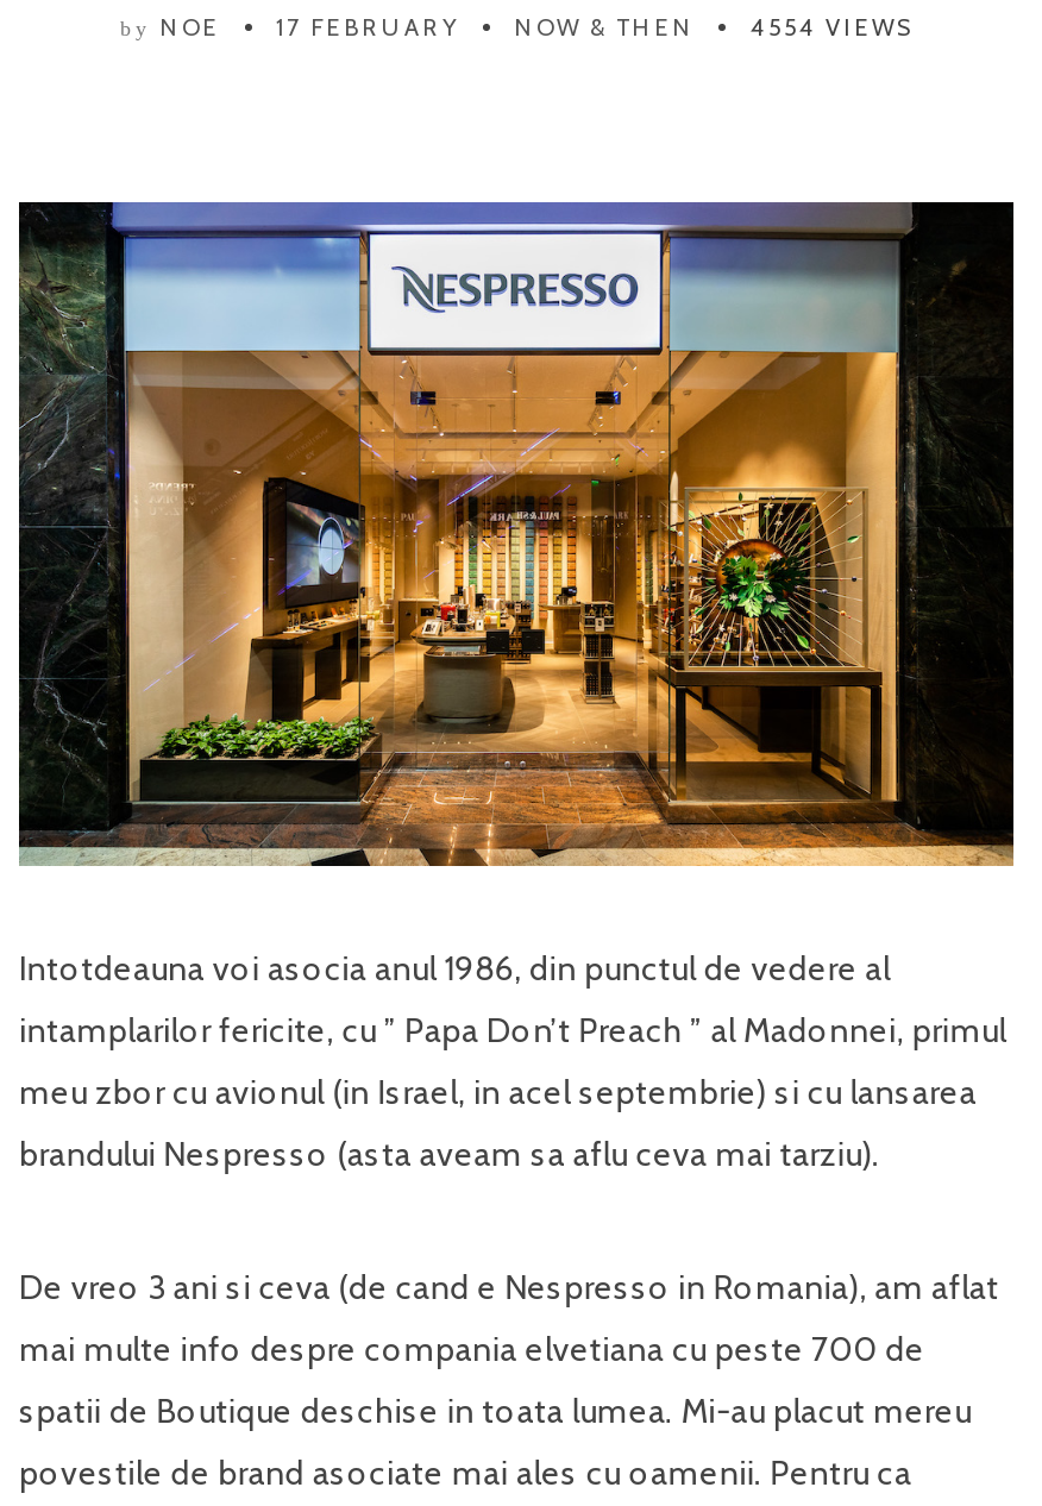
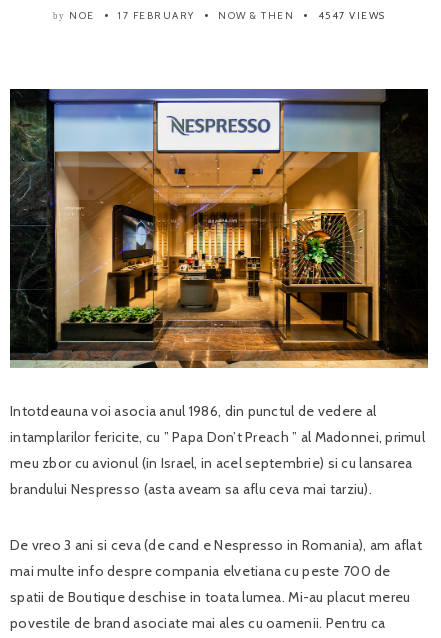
[120,12,912,43] by NOE 17 FEBRUARY NOW & THEN 4554 VIEWS -> [52,9,385,22] by NOE 17 FEBRUARY NOW & THEN 4547 VIEWS

